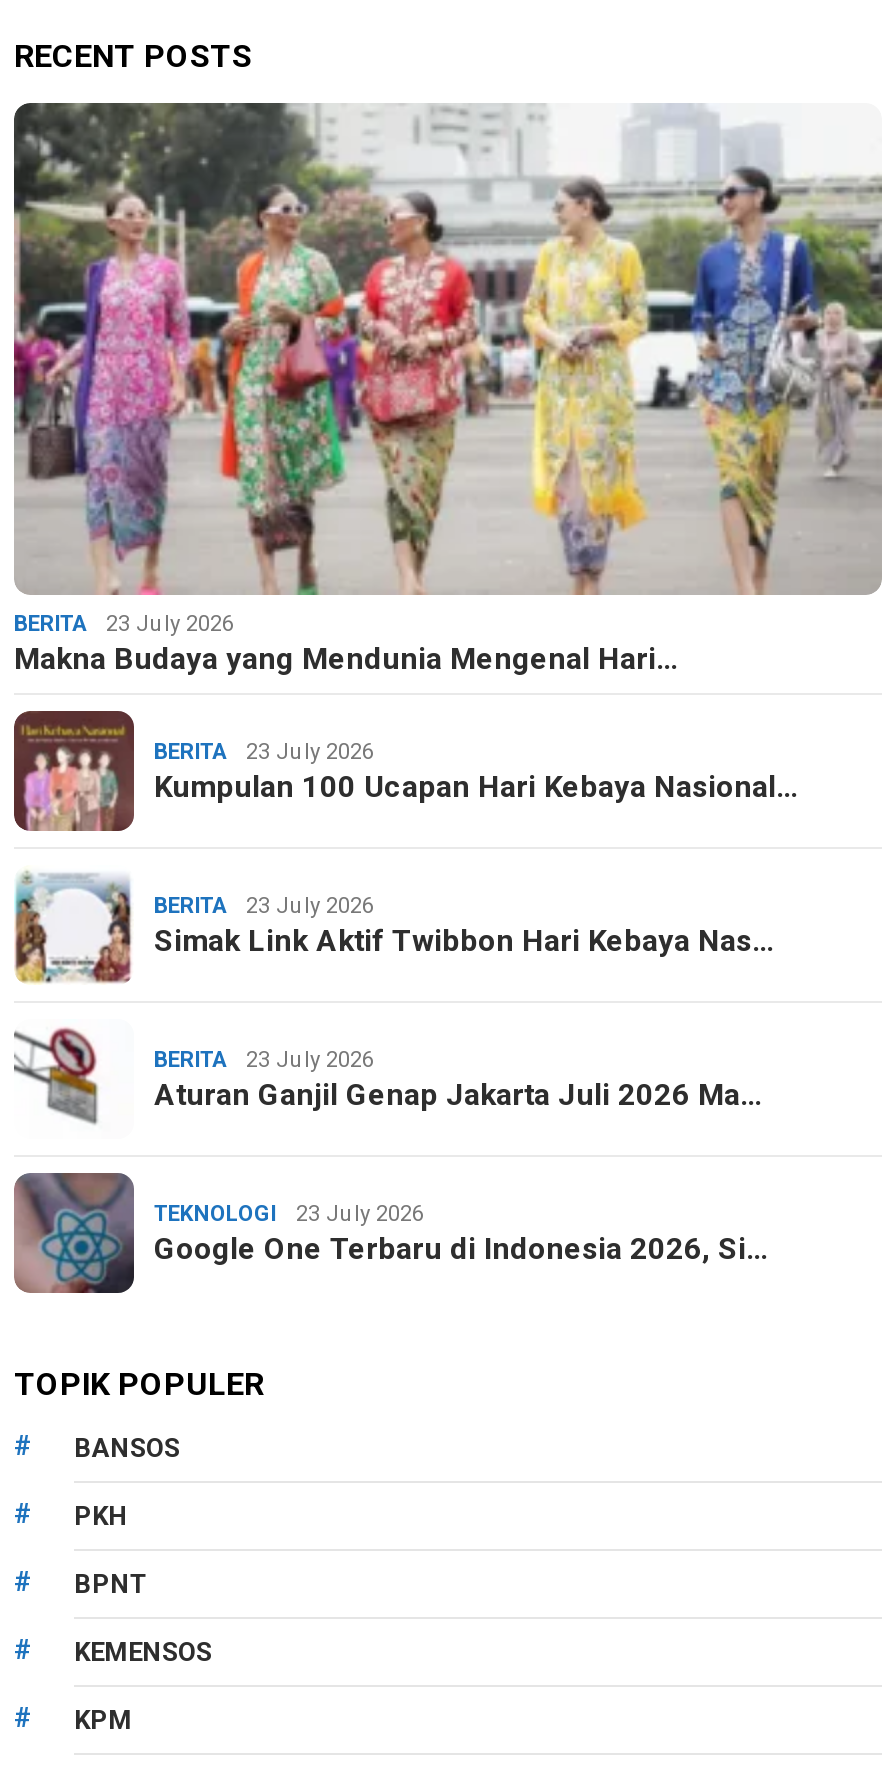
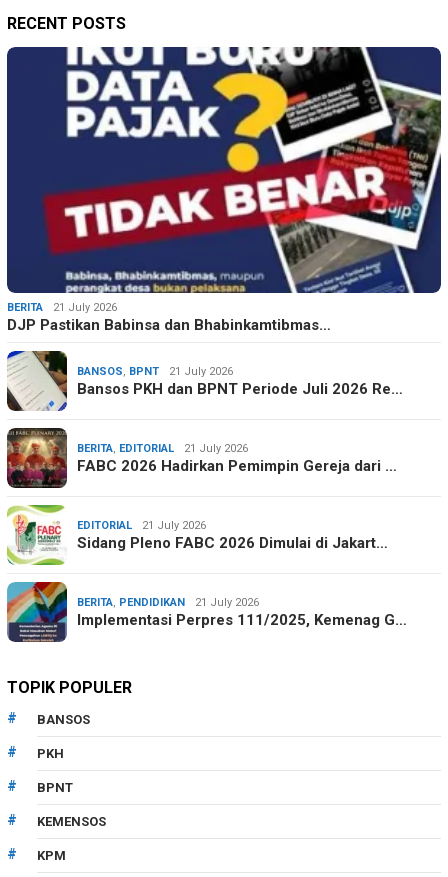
[12,100,884,677] [image] | 23 July 2026 | Makna Budaya yang Mendunia Mengenal Hari… -> [6,46,442,334] [image] | 21 July 2026 | DJP Pastikan Babinsa dan Bhabinkamtibmas…
[12,708,800,832] [image] | BERITA | 23 July 2026 | Kumpulan 100 Ucapan Hari Kebaya Nasional… -> [7,350,403,411] [image] | BANSOS, BPNT | 21 July 2026 | Bansos PKH dan BPNT Periode Juli 2026 Re…
[14,866,776,986] [image] | BERITA | 23 July 2026 | Simak Link Aktif Twibbon Hari Kebaya Nas… -> [6,427,397,489] [image] | BERITA, EDITORIAL | 21 July 2026 | FABC 2026 Hadirkan Pemimpin Gereja dari …
[12,1020,764,1140] [image] | BERITA | 23 July 2026 | Aturan Ganjil Genap Jakarta Juli 2026 Ma… -> [6,504,388,566] [image] | EDITORIAL | 21 July 2026 | Sidang Pleno FABC 2026 Dimulai di Jakart…
[14,1170,770,1294] [image] | TEKNOLOGI | 23 July 2026 | Google One Terbaru di Indonesia 2026, Si… -> [7,581,407,642] [image] | BERITA, PENDIDIKAN | 21 July 2026 | Implementasi Perpres 111/2025, Kemenag G…

